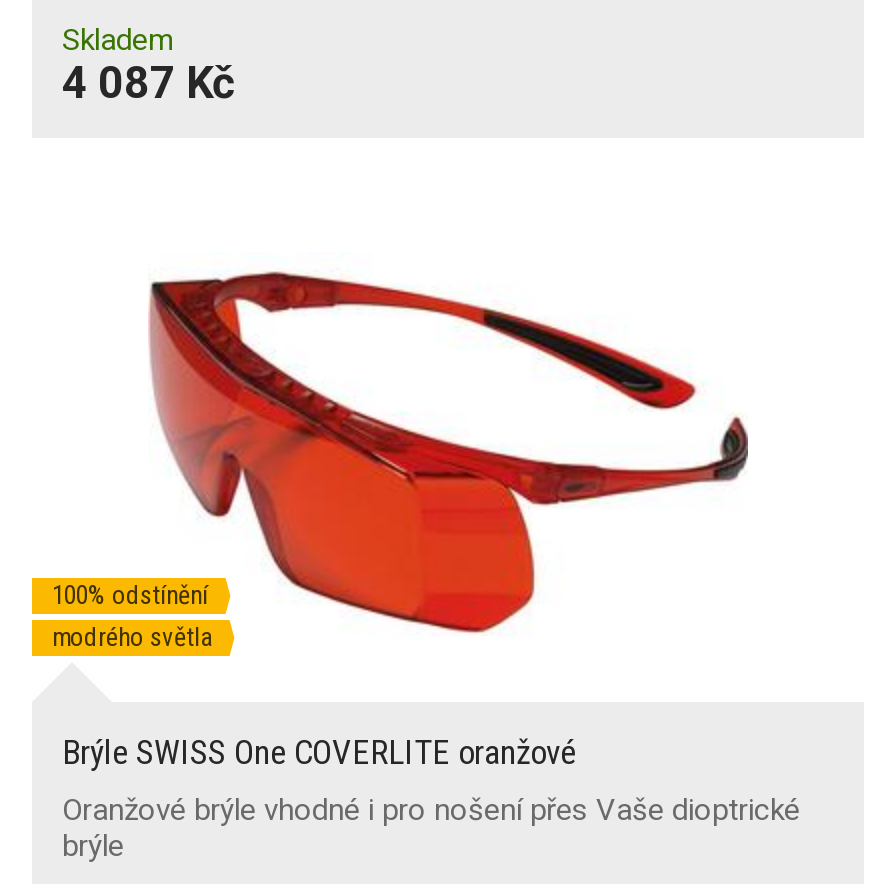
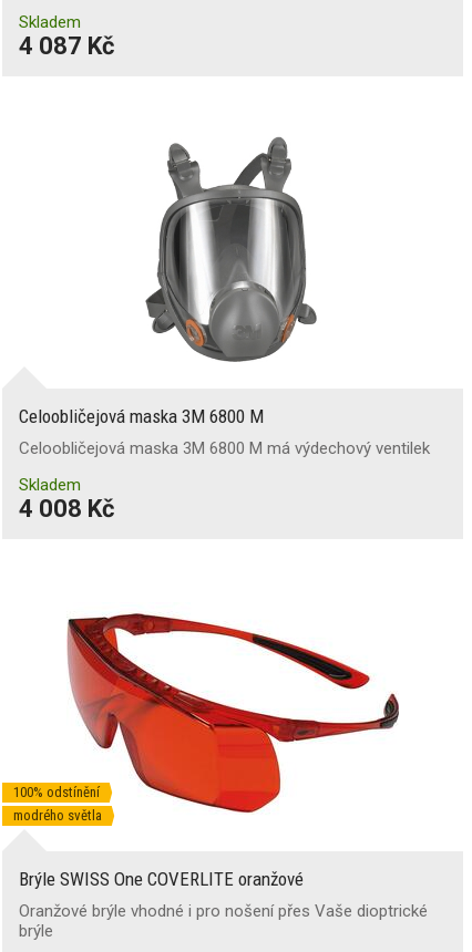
none -> [19,137,430,522] [image] | Celoobličejová maska 3M 6800 M | Celoobličejová maska 3M 6800 M má výdechový ventilek | Skladem | 4 008 Kč

